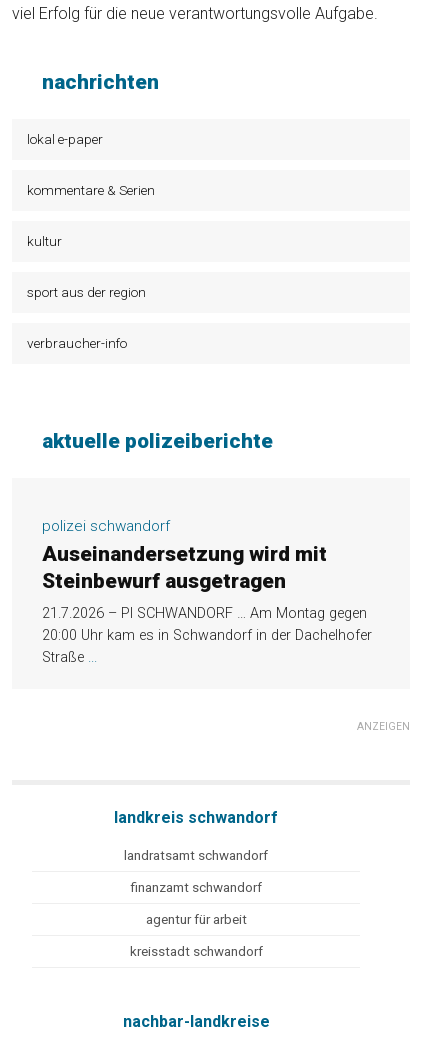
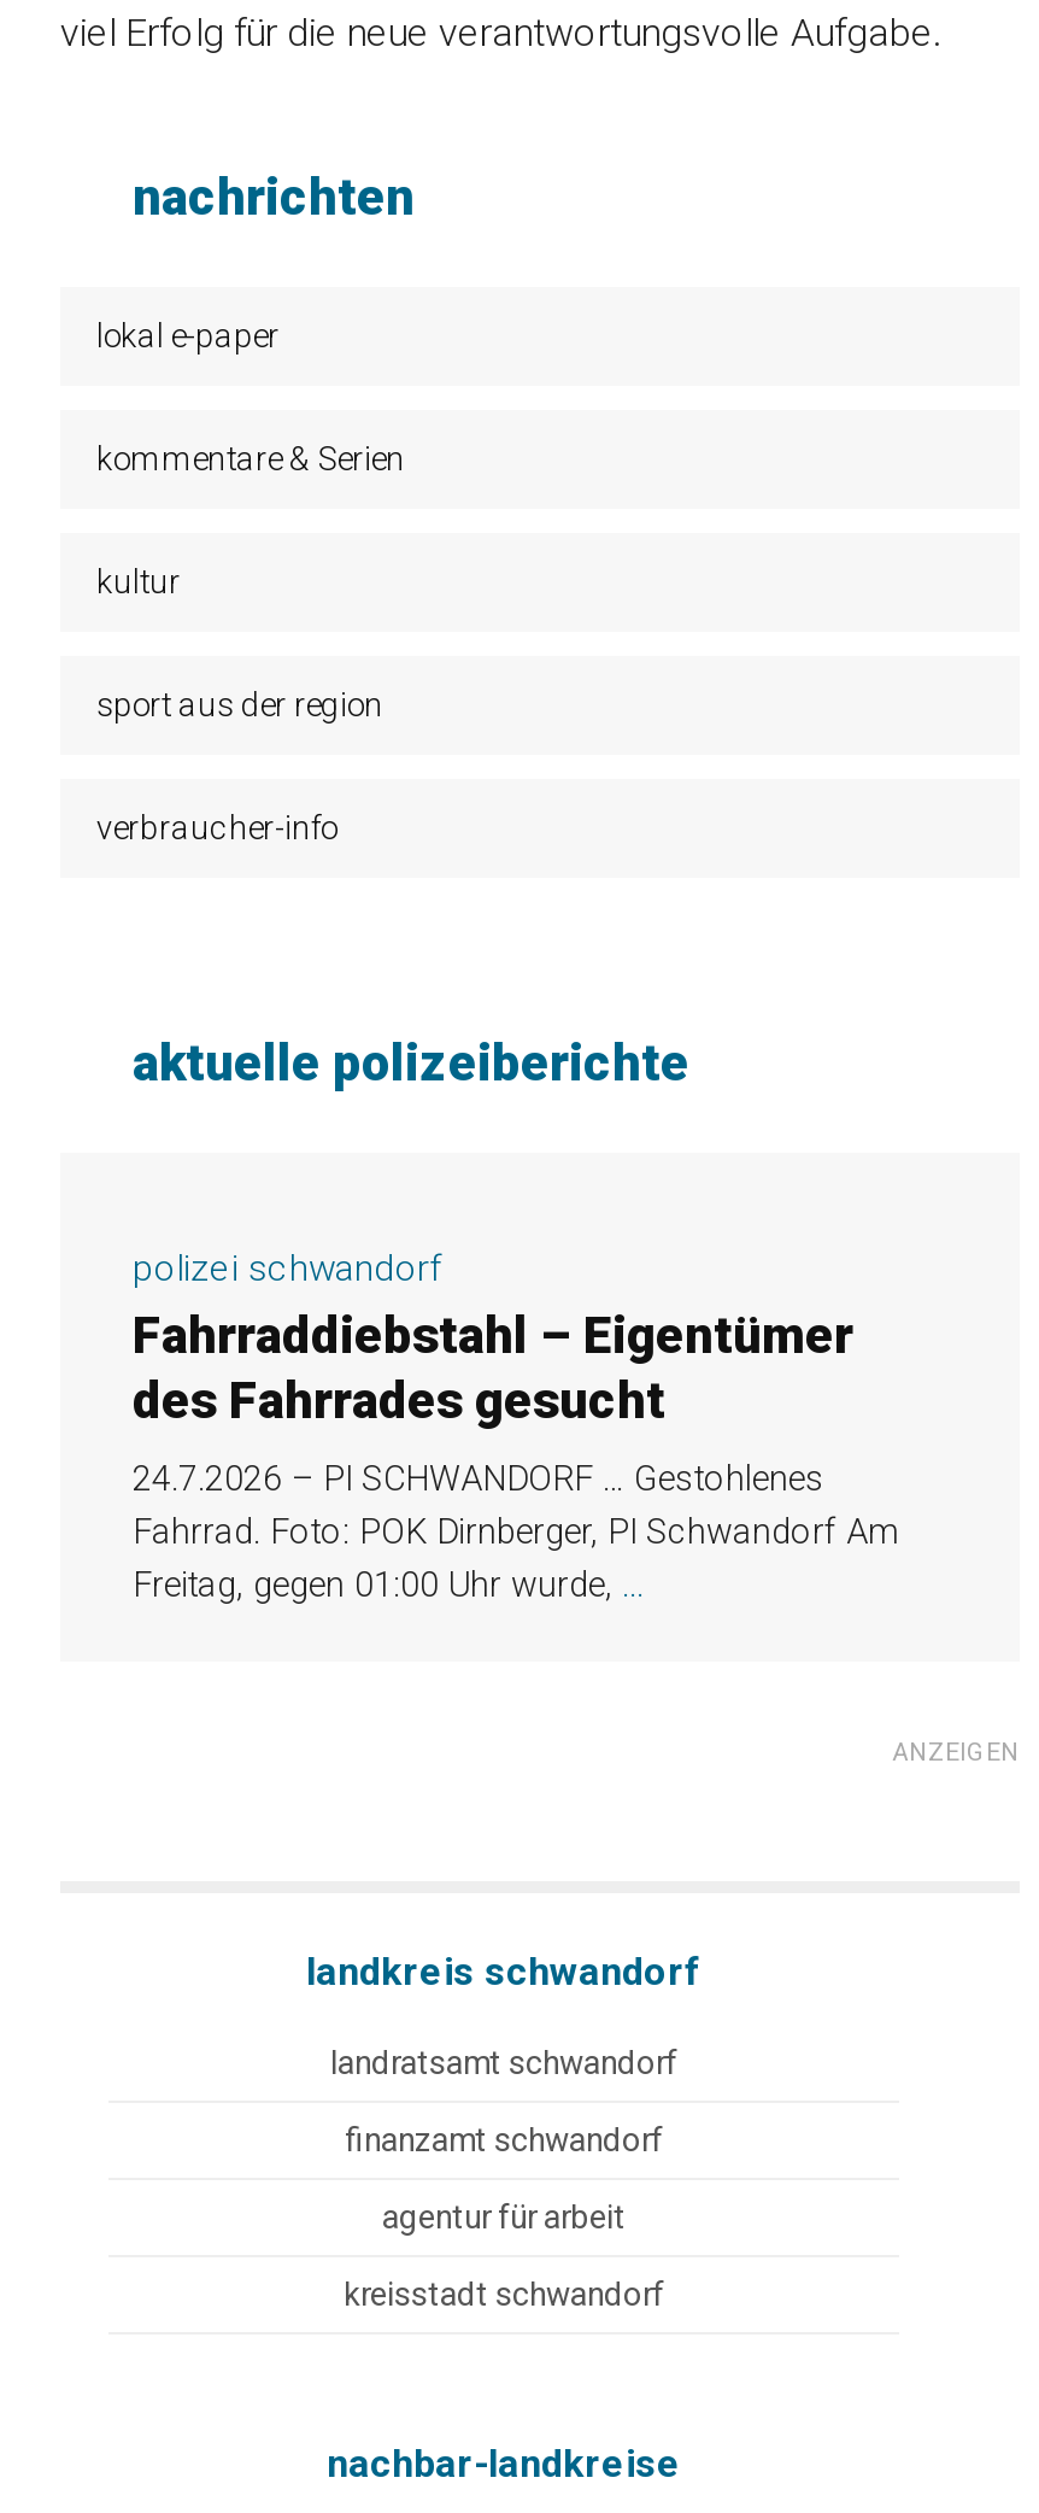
[42,542,327,593] Auseinandersetzung wird mit | Steinbewurf ausgetragen -> [133,1307,853,1430] Fahrraddiebstahl – Eigentümer | des Fahrrades gesucht
[42,605,372,666] 21.7.2026 – PI SCHWANDORF … Am Montag gegen | 20:00 Uhr kam es in Schwandorf in der Dachelhofer | Straße... -> [133,1459,899,1606] 24.7.2026 – PI SCHWANDORF … Gestohlenes | Fahrrad. Foto: POK Dirnberger, PI Schwandorf Am | Freitag, gegen 01:00 Uhr wurde,...

